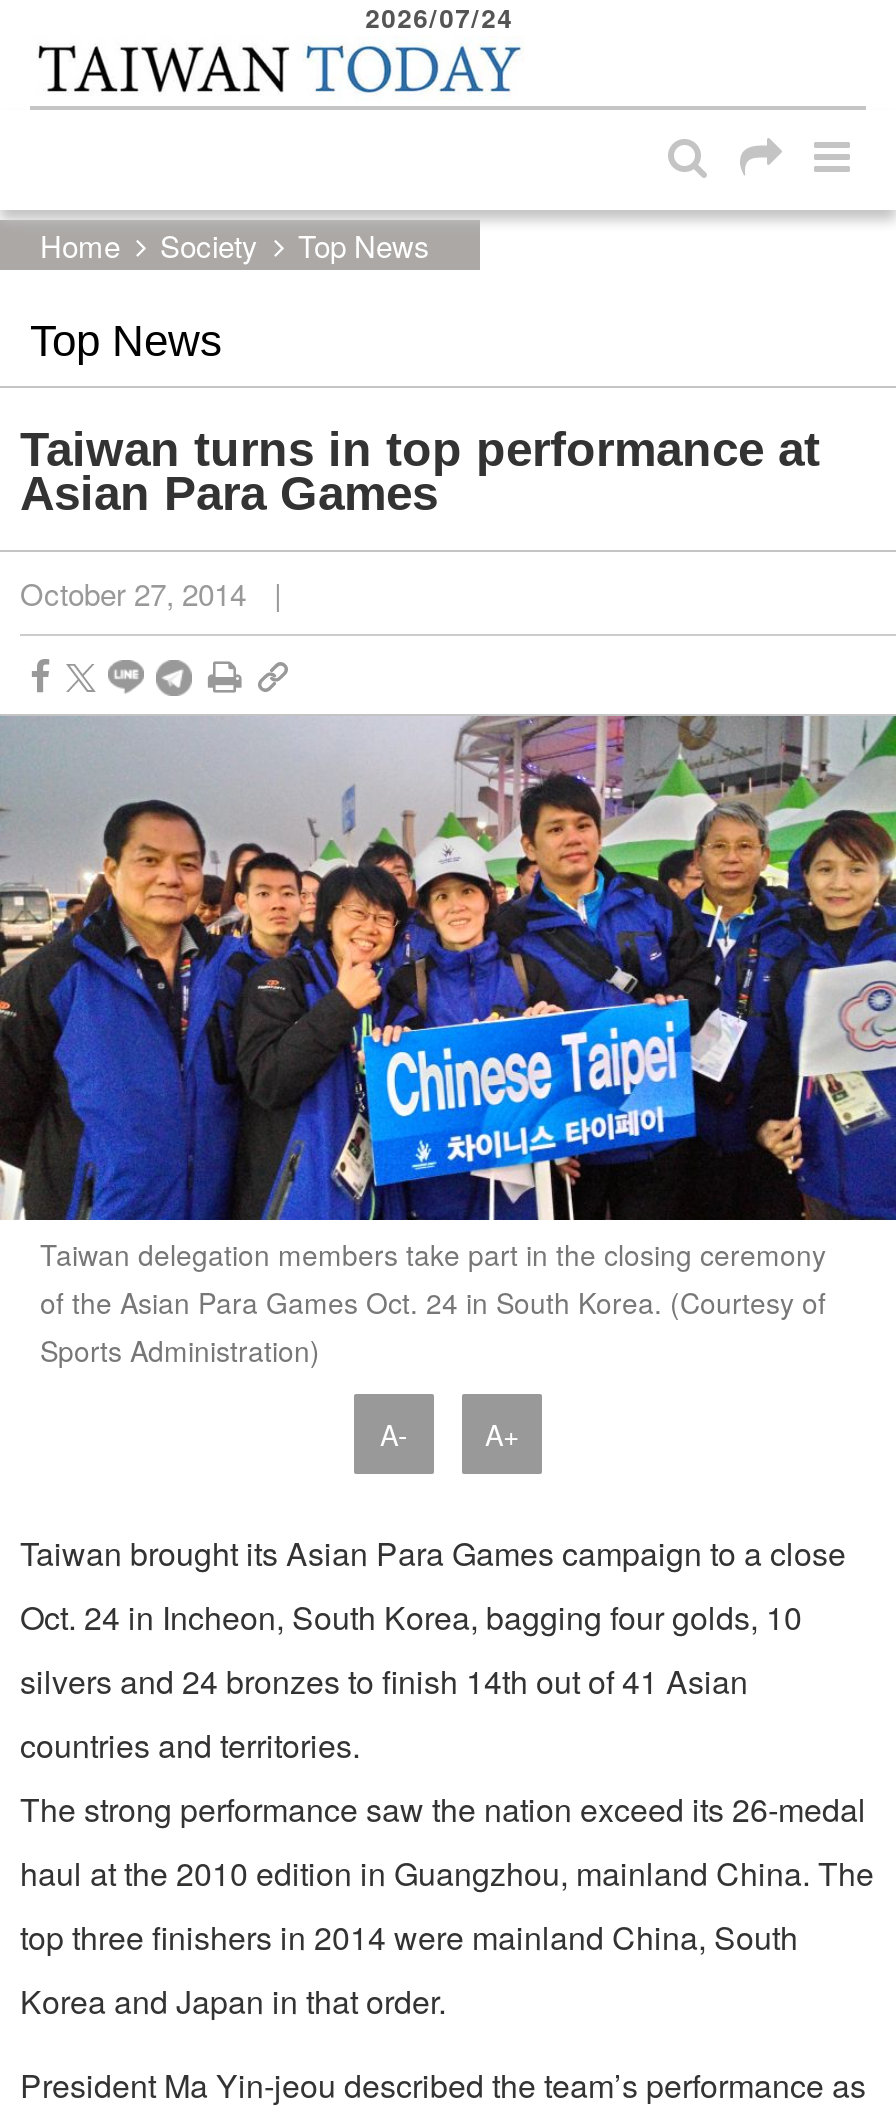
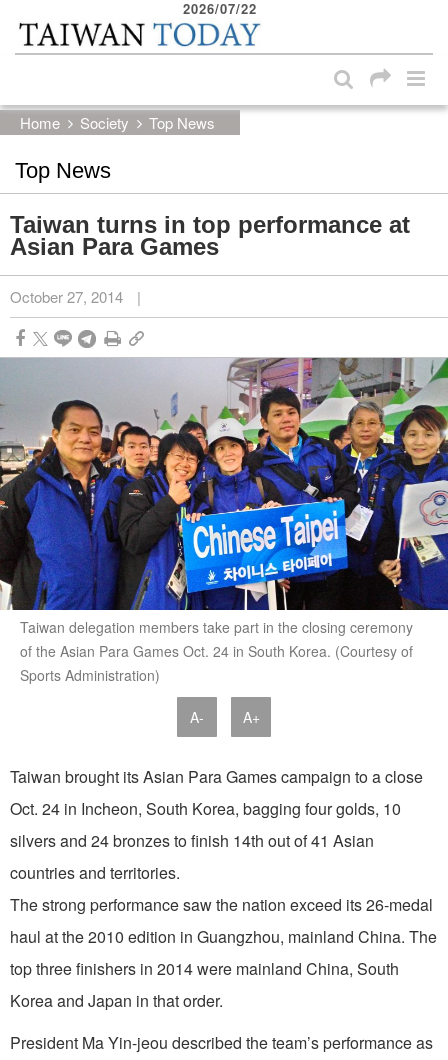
[365,0,513,36] 2026/07/24 -> [183,0,257,18] 2026/07/22

